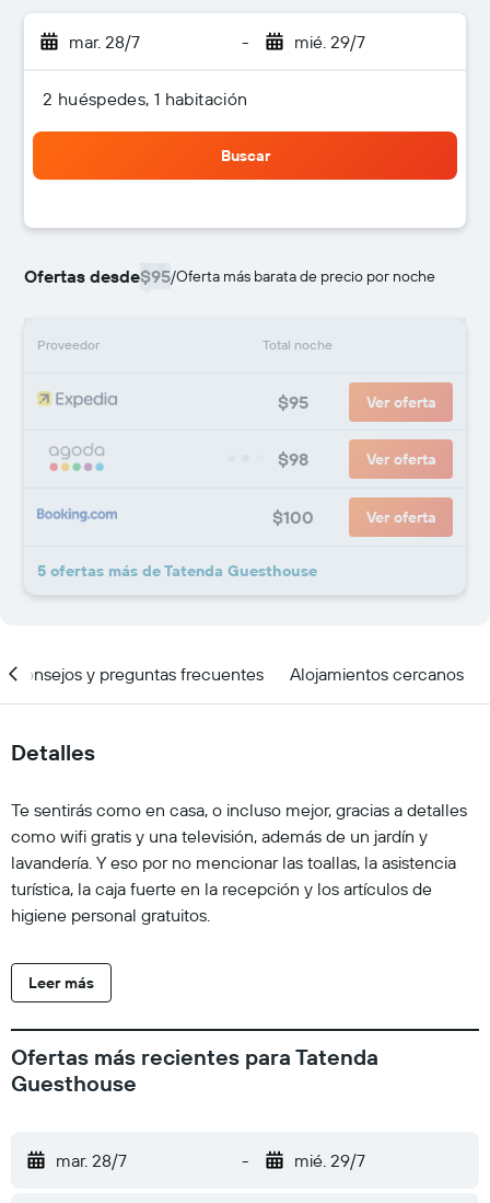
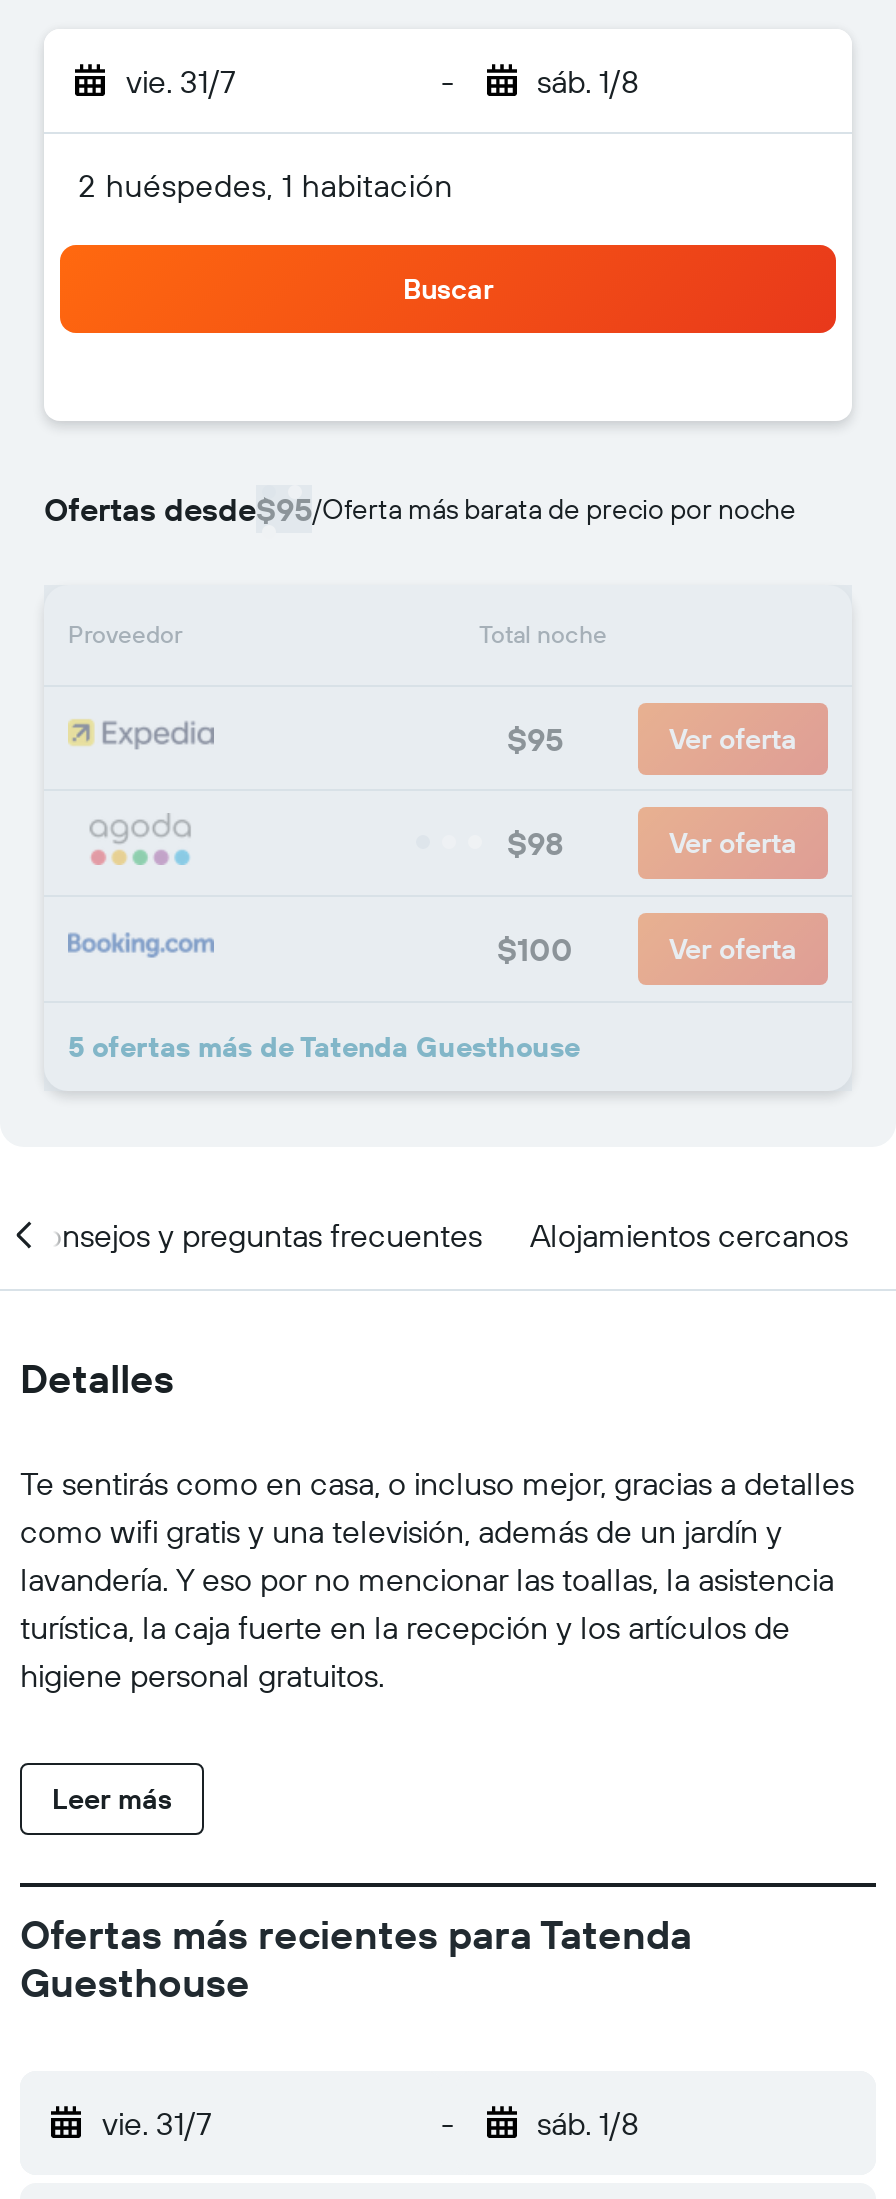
[69,31,140,53] mar. 28/7 -> [126,61,236,101] vie. 31/7
[294,31,365,53] mié. 29/7 -> [537,61,639,101] sáb. 1/8
[56,1149,127,1171] mar. 28/7 -> [102,2103,212,2143] vie. 31/7
[294,1149,365,1171] mié. 29/7 -> [537,2103,639,2143] sáb. 1/8

